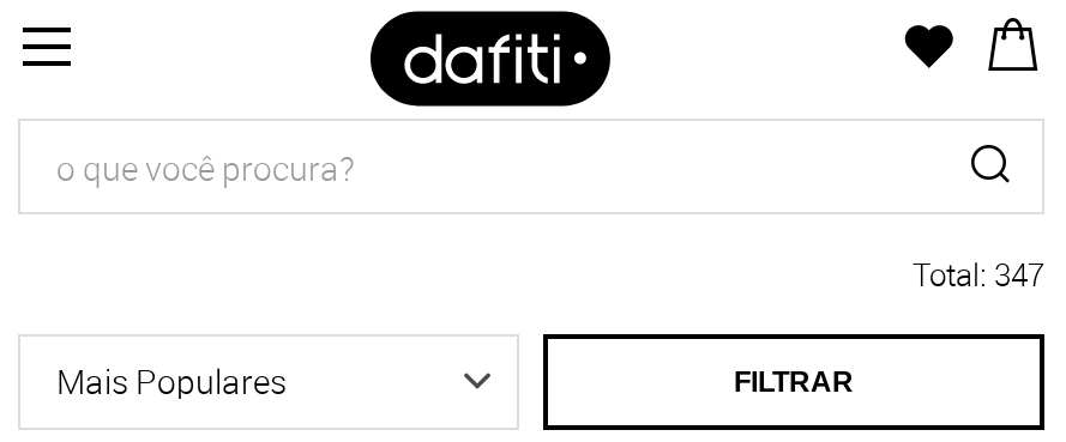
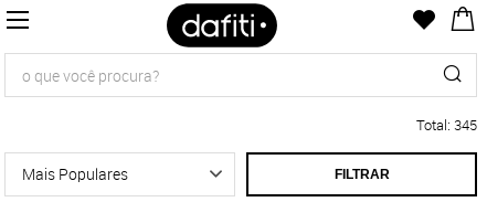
[913,253,1044,296] Total: 347 -> [416,115,477,135] Total: 345

